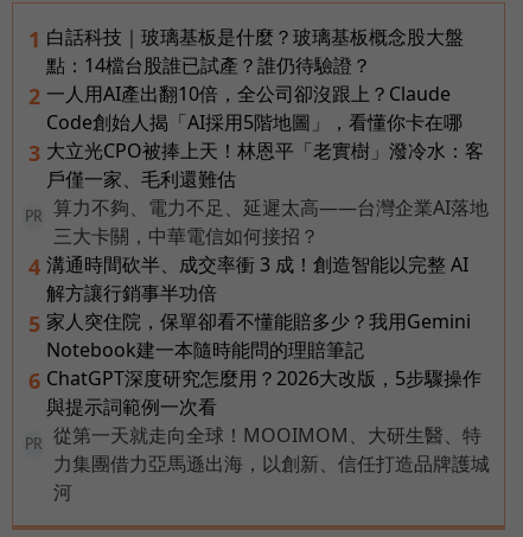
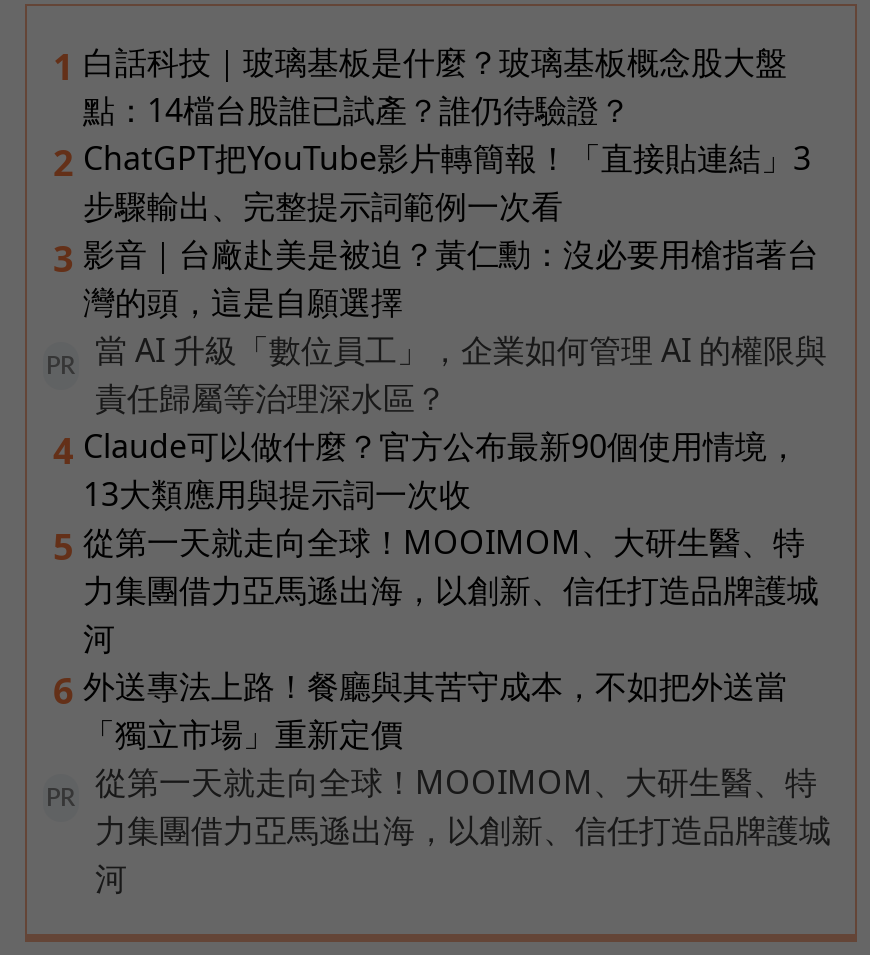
[28,81,484,193] 2 一人用AI產出翻10倍，全公司卻沒跟上？Claude | Code創始人揭「AI採用5階地圖」，看懂你卡在哪 | 3 大立光CPO被捧上天！林恩平「老實樹」潑冷水：客 | 戶僅一家、毛利還難估 -> [53,137,819,325] 2 ChatGPT把YouTube影片轉簡報！「直接貼連結」3 | 步驟輸出、完整提示詞範例一次看 | 3 影音｜台廠赴美是被迫？黃仁勳：沒必要用槍指著台 | 灣的頭，這是自願選擇
[28,195,489,420] 算力不夠、電力不足、延遲太高——台灣企業AI落地 | 三大卡關，中華電信如何接招？ | 4 溝通時間砍半、成交率衝 3 成！創造智能以完整 AI | 解方讓行銷事半功倍 | 5 家人突住院，保單卻看不懂能賠多少？我用Gemini | Notebook建一本隨時能問的理賠筆記 | 6 ChatGPT深度研究怎麼用？2026大改版，5步驟操作 | 與提示詞範例一次看 -> [53,329,827,757] 當 AI 升級「數位員工」，企業如何管理 AI 的權限與 | 責任歸屬等治理深水區？ | 4 Claude可以做什麼？官方公布最新90個使用情境， | 13大類應用與提示詞一次收 | 5 從第一天就走向全球！MOOIMOM、大研生醫、特 | 力集團借力亞馬遜出海，以創新、信任打造品牌護城 | 河 | 6 外送專法上路！餐廳與其苦守成本，不如把外送當 | 「獨立市場」重新定價

